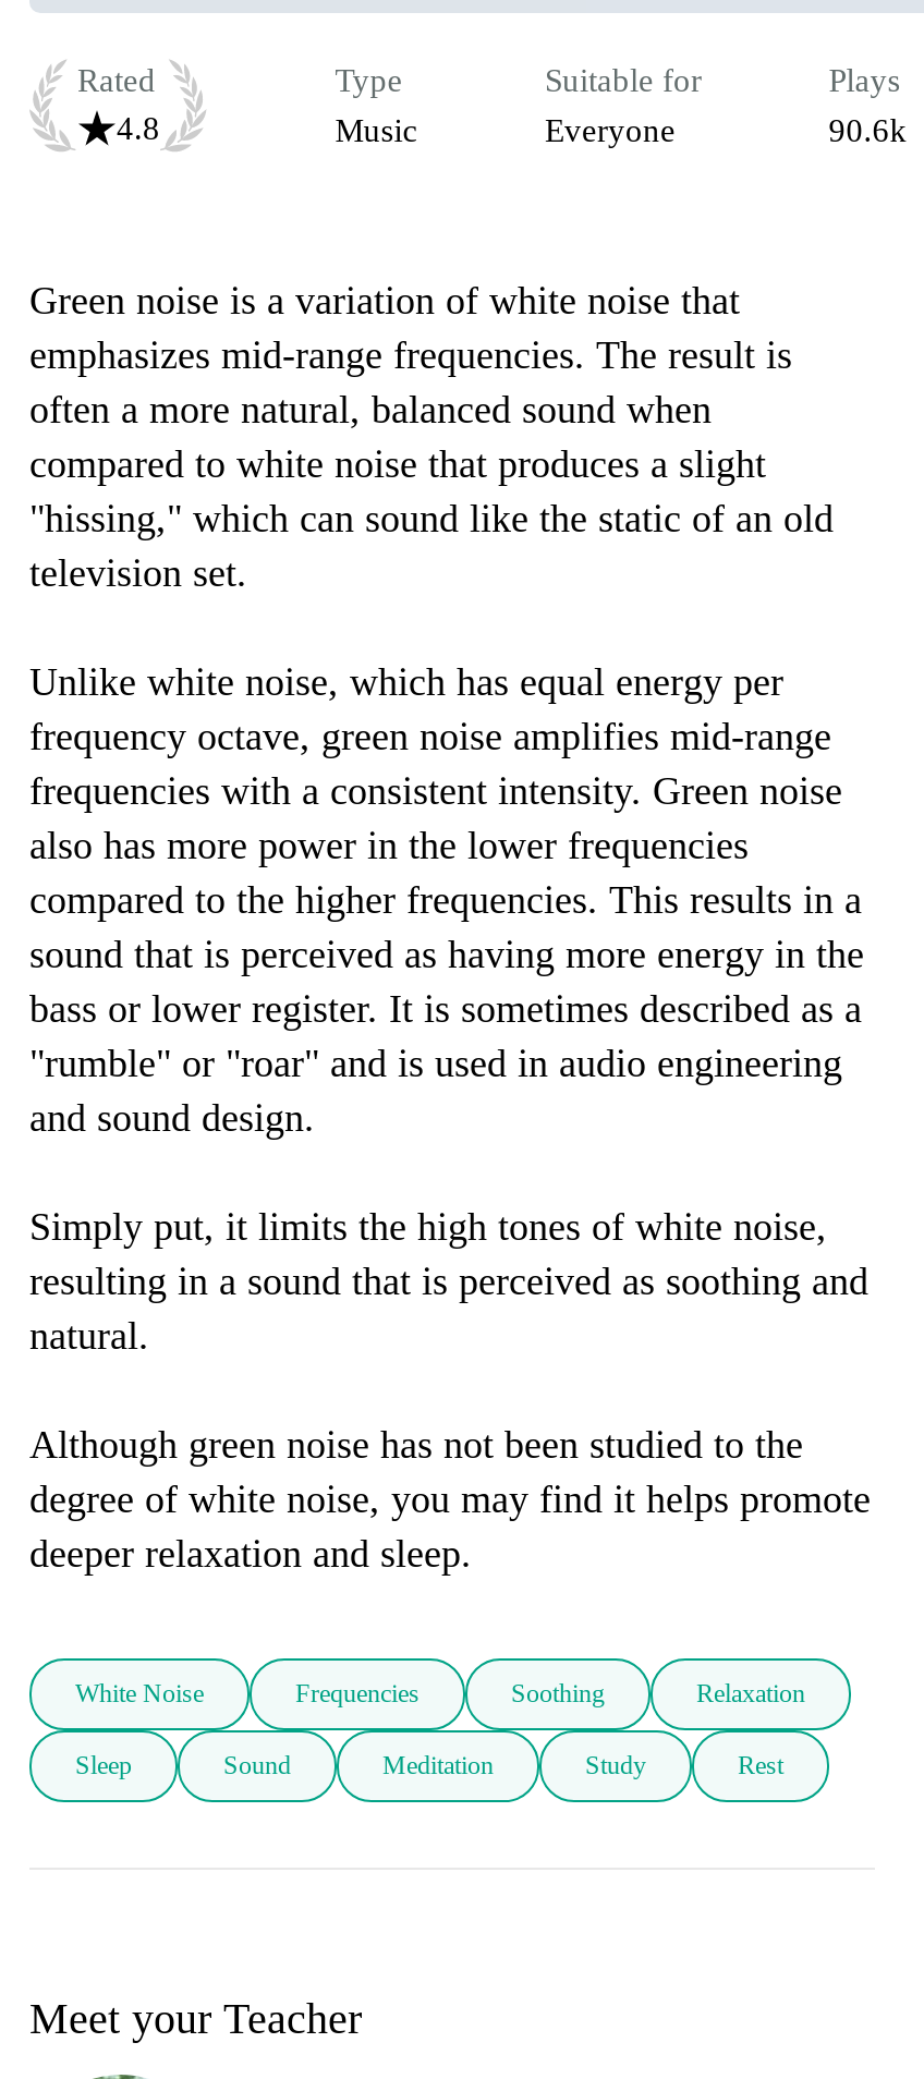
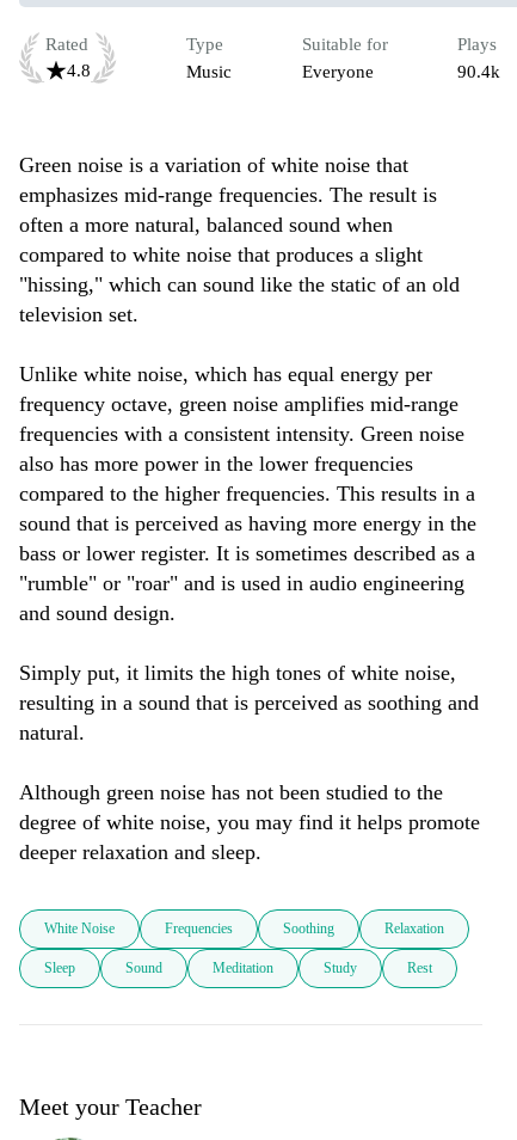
[829,114,907,149] 90.6k -> [457,62,500,82] 90.4k

